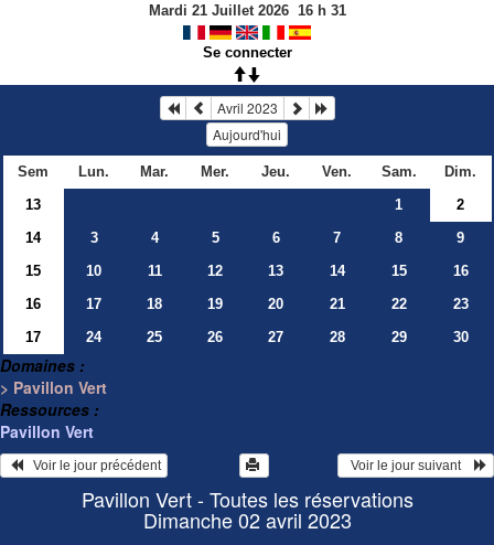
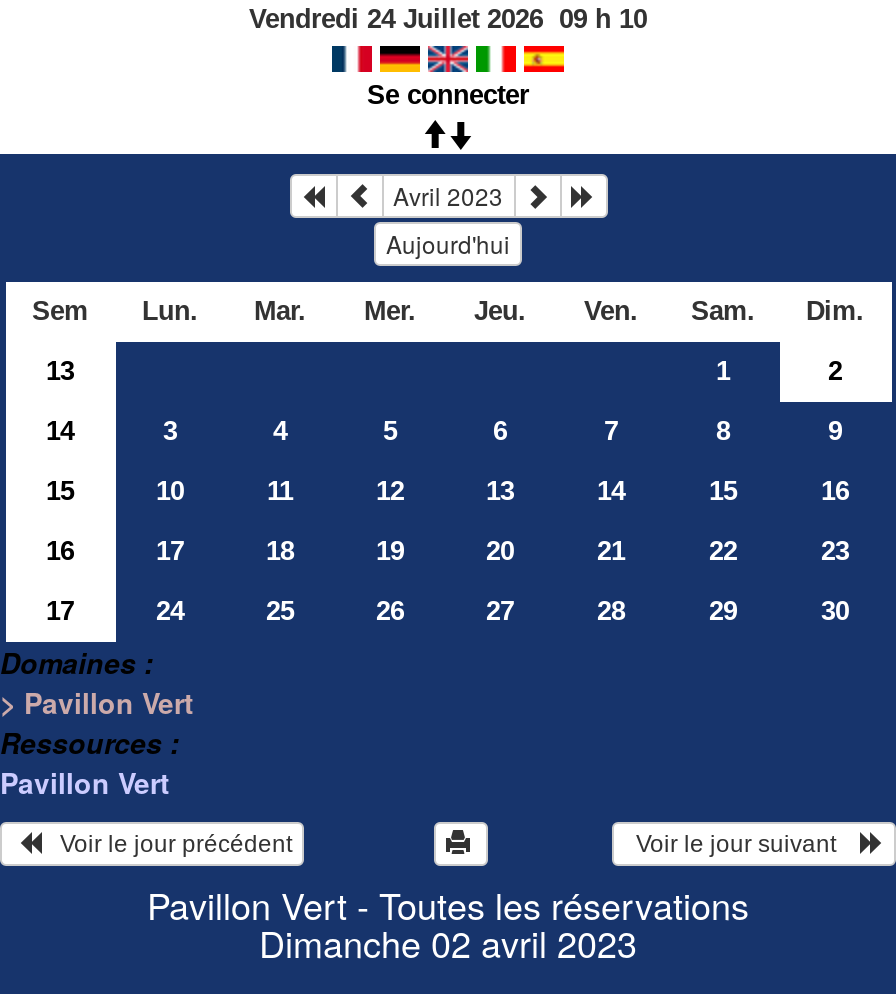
[148,2,346,19] Mardi 21 Juillet 2026 16 h 31 -> [249,4,647,34] Vendredi 24 Juillet 2026 09 h 10

